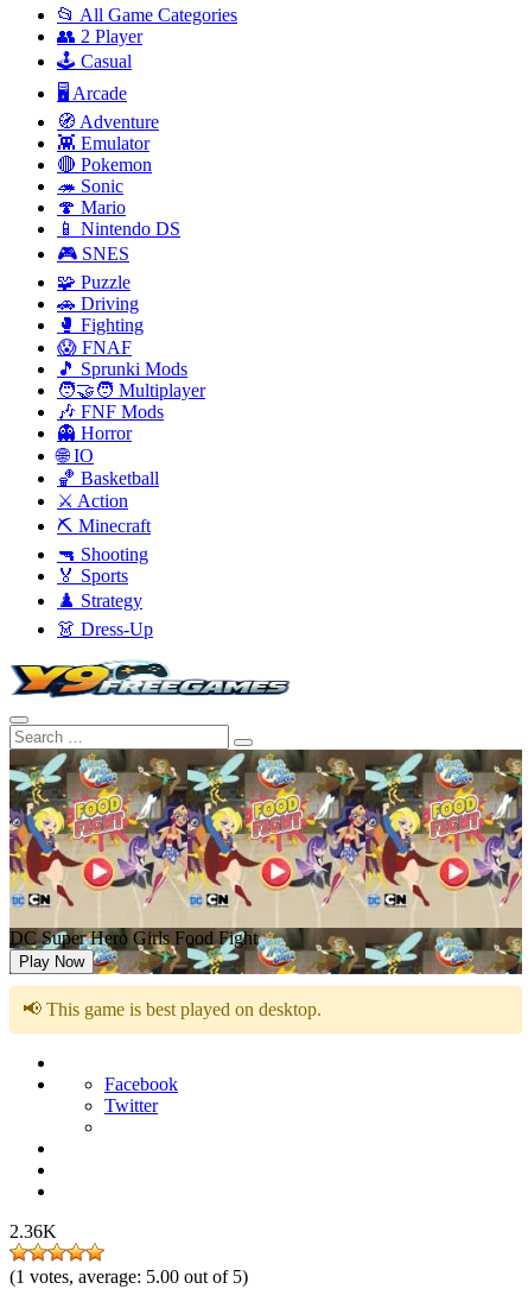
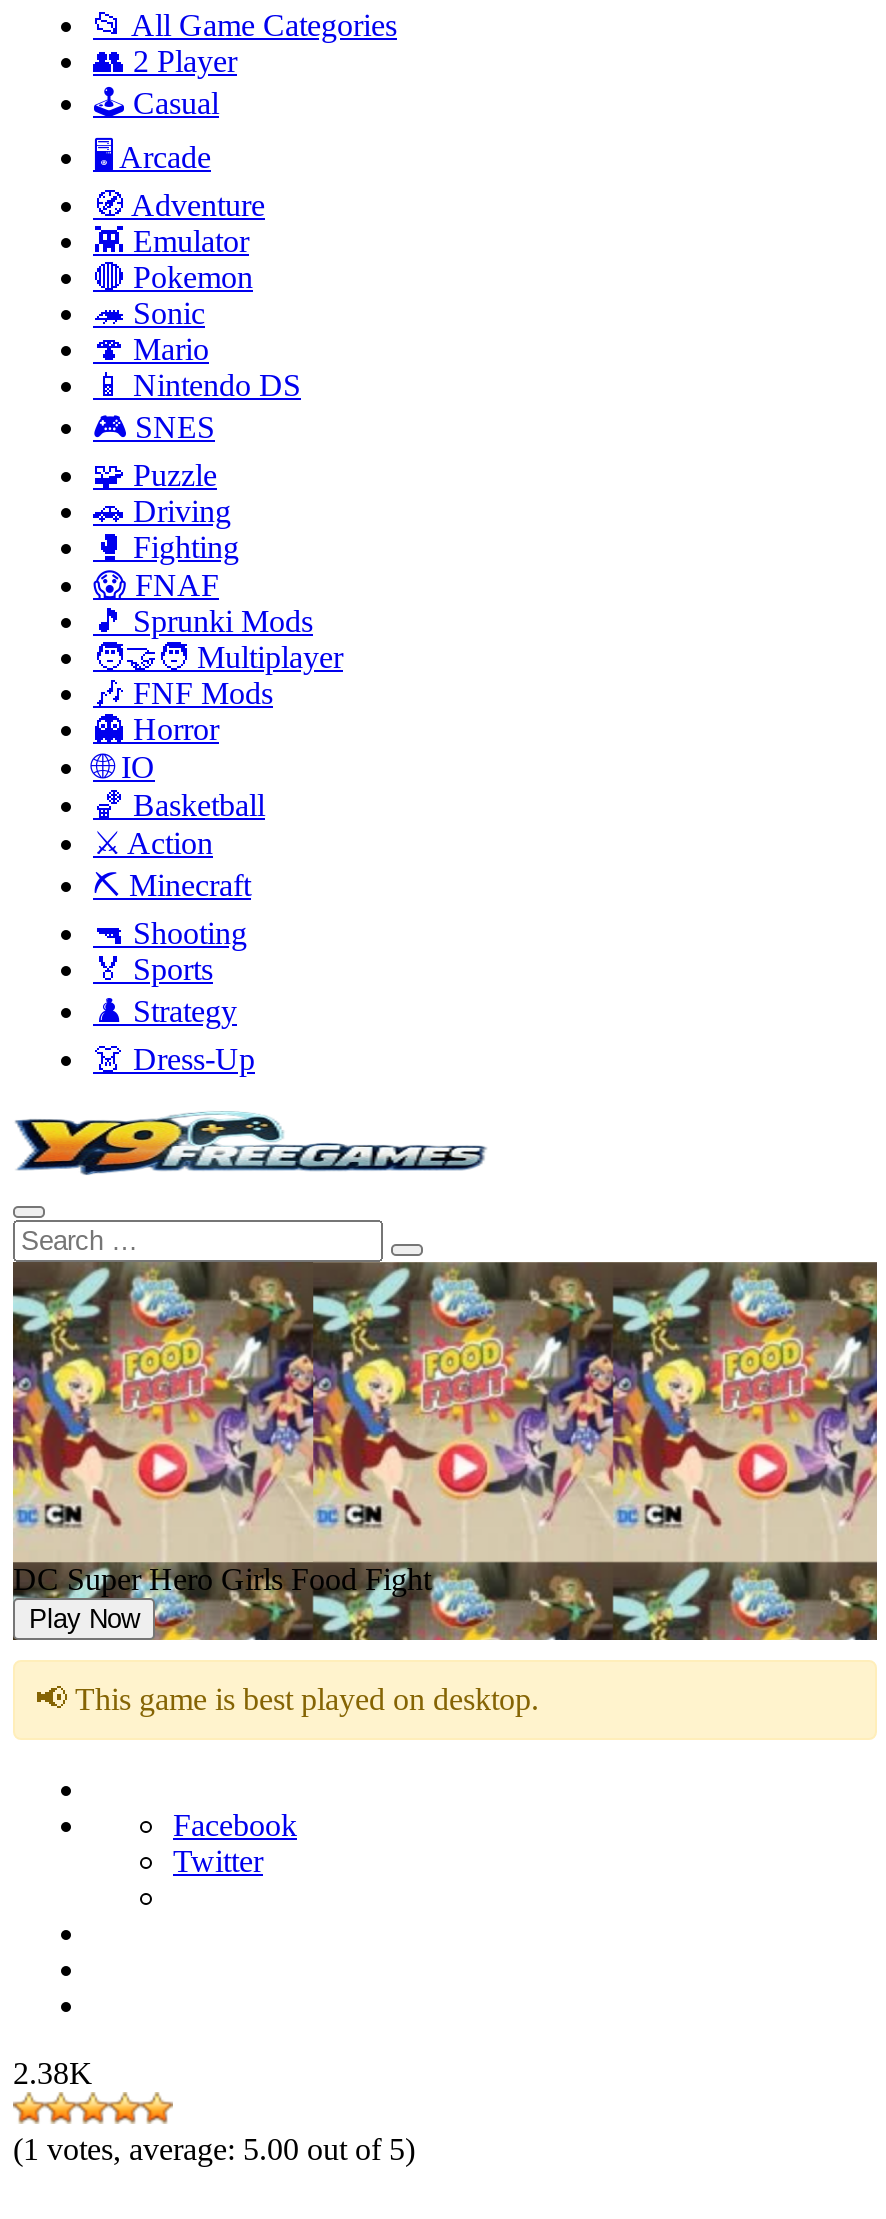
[9,1221,57,1241] 2.36K -> [13,2056,93,2090] 2.38K

